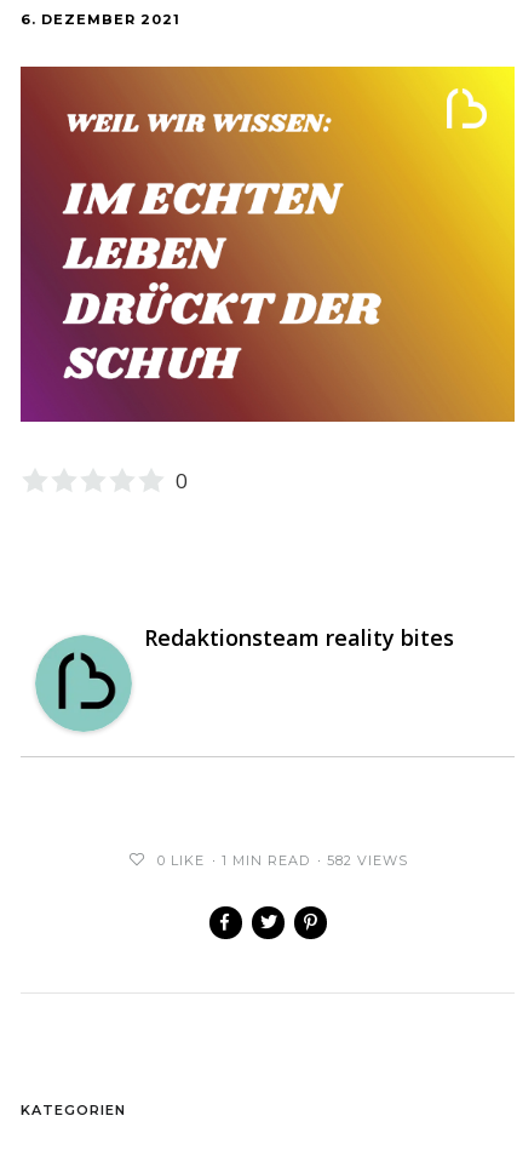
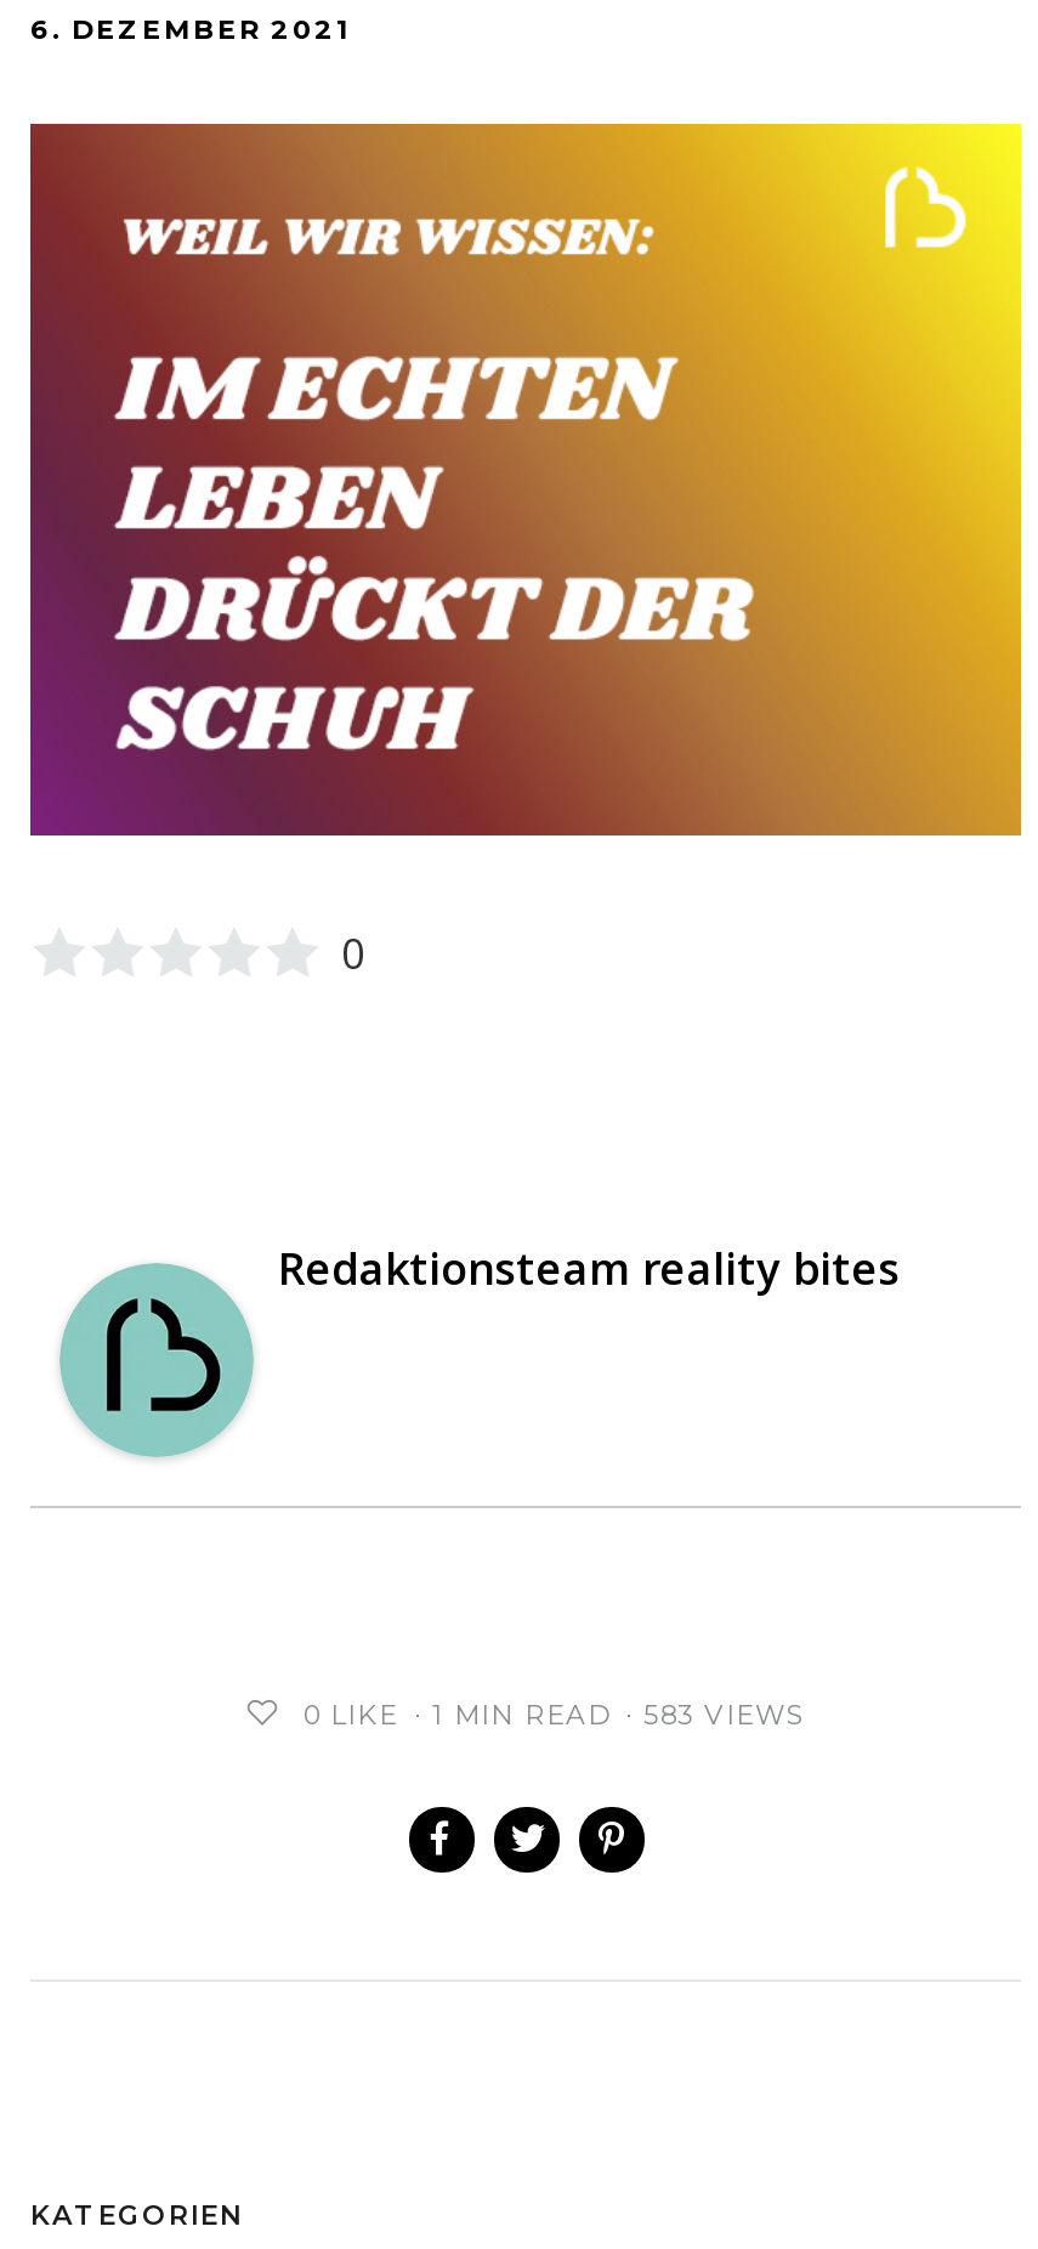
[326,852,407,869] 582 VIEWS -> [643,1698,806,1732] 583 VIEWS

